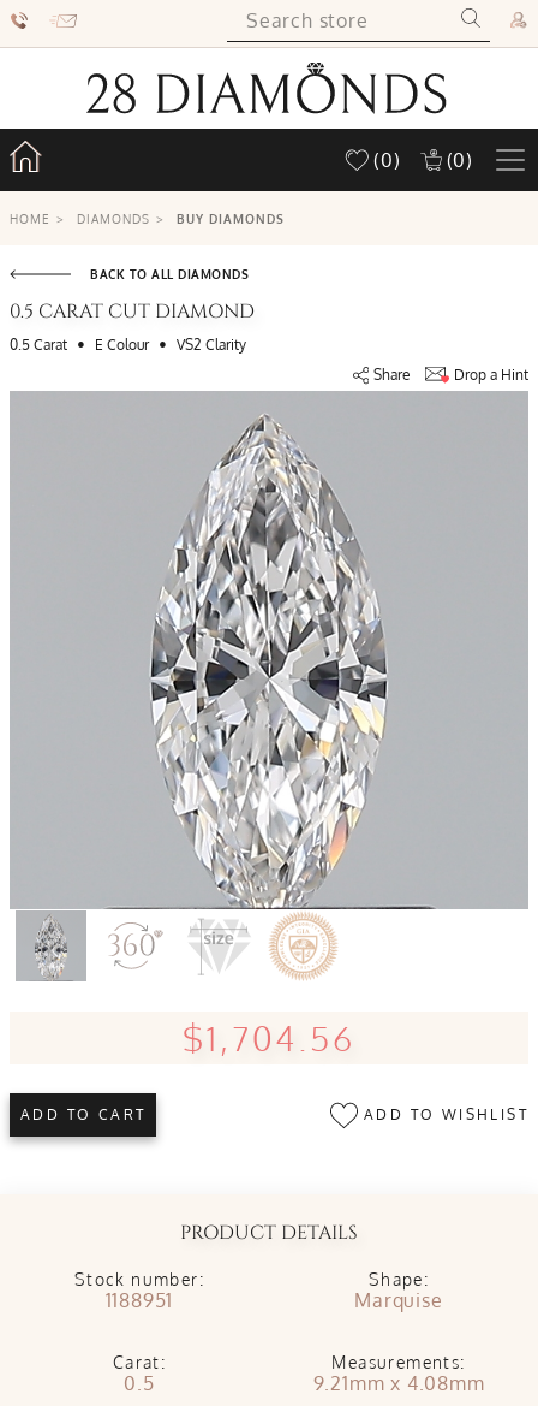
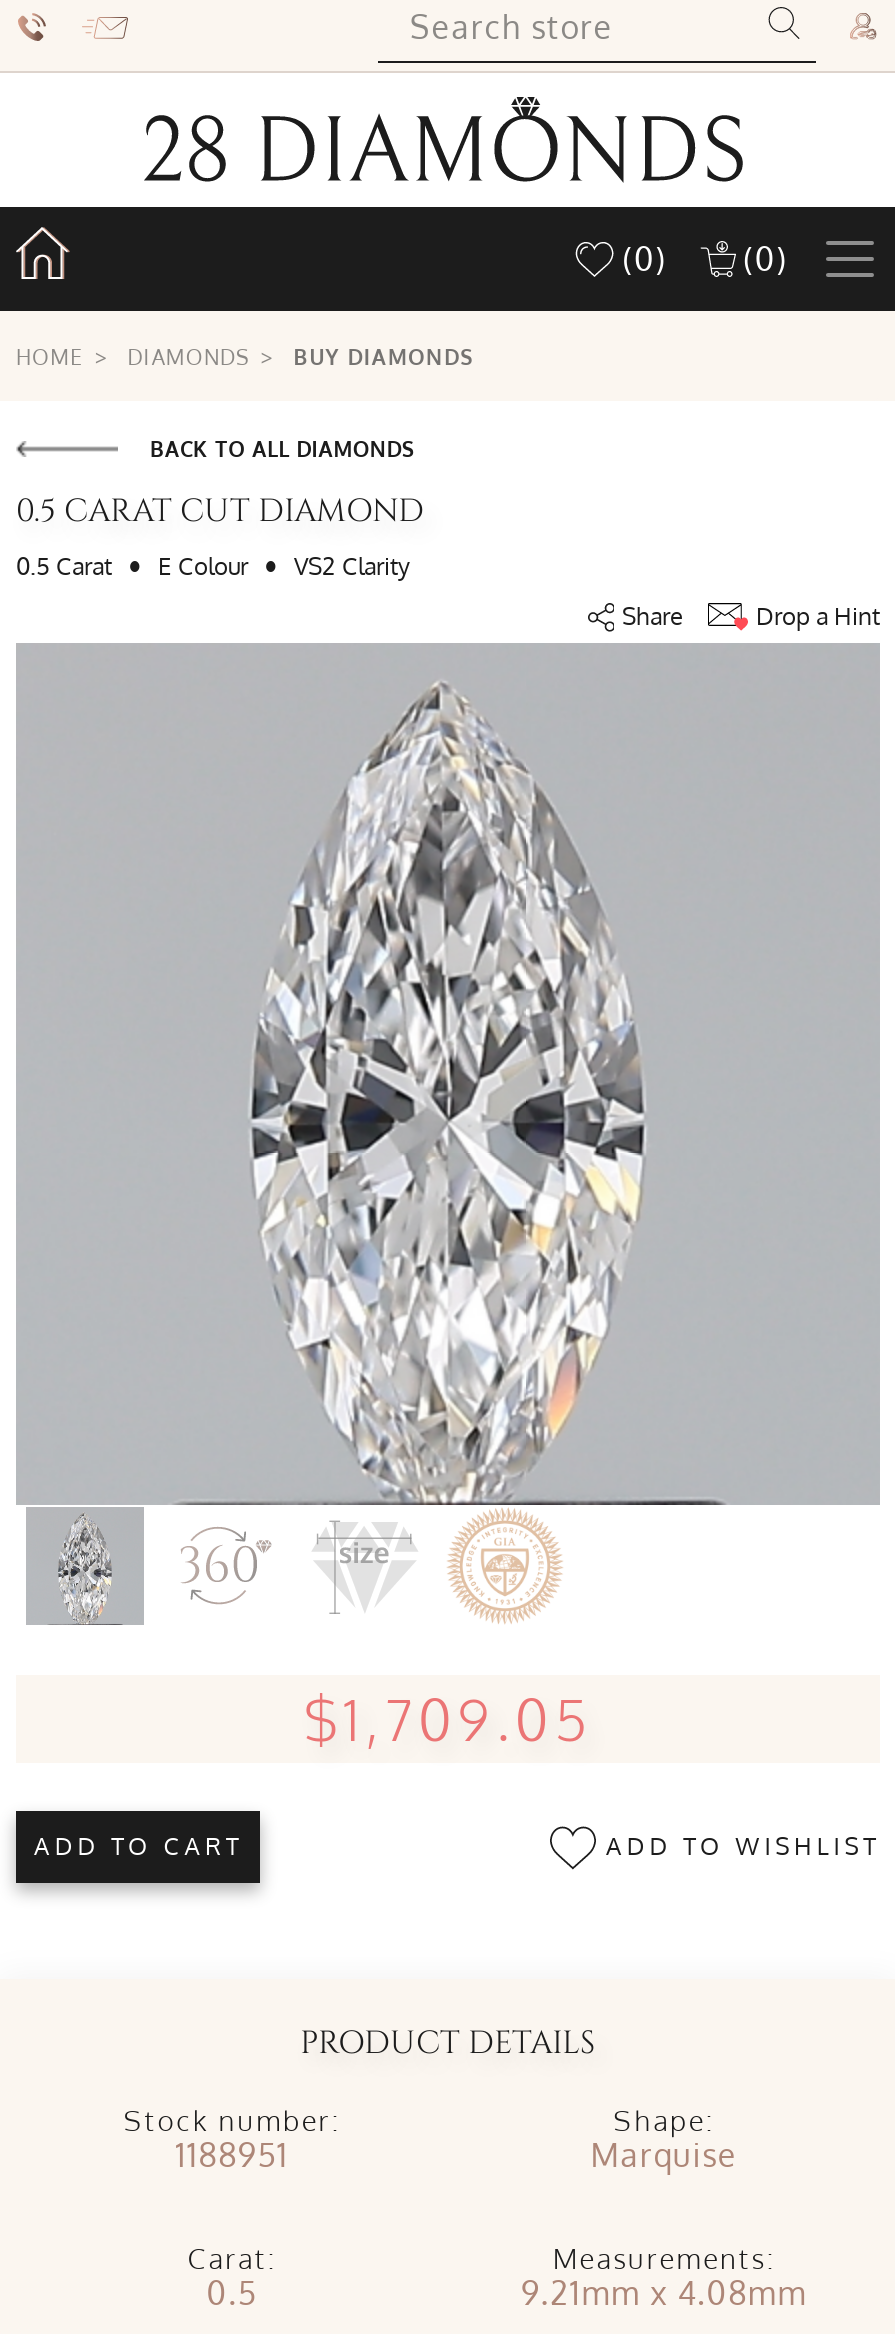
[183,1016,355,1060] $1,704.56 -> [304,1683,592,1755] $1,709.05

